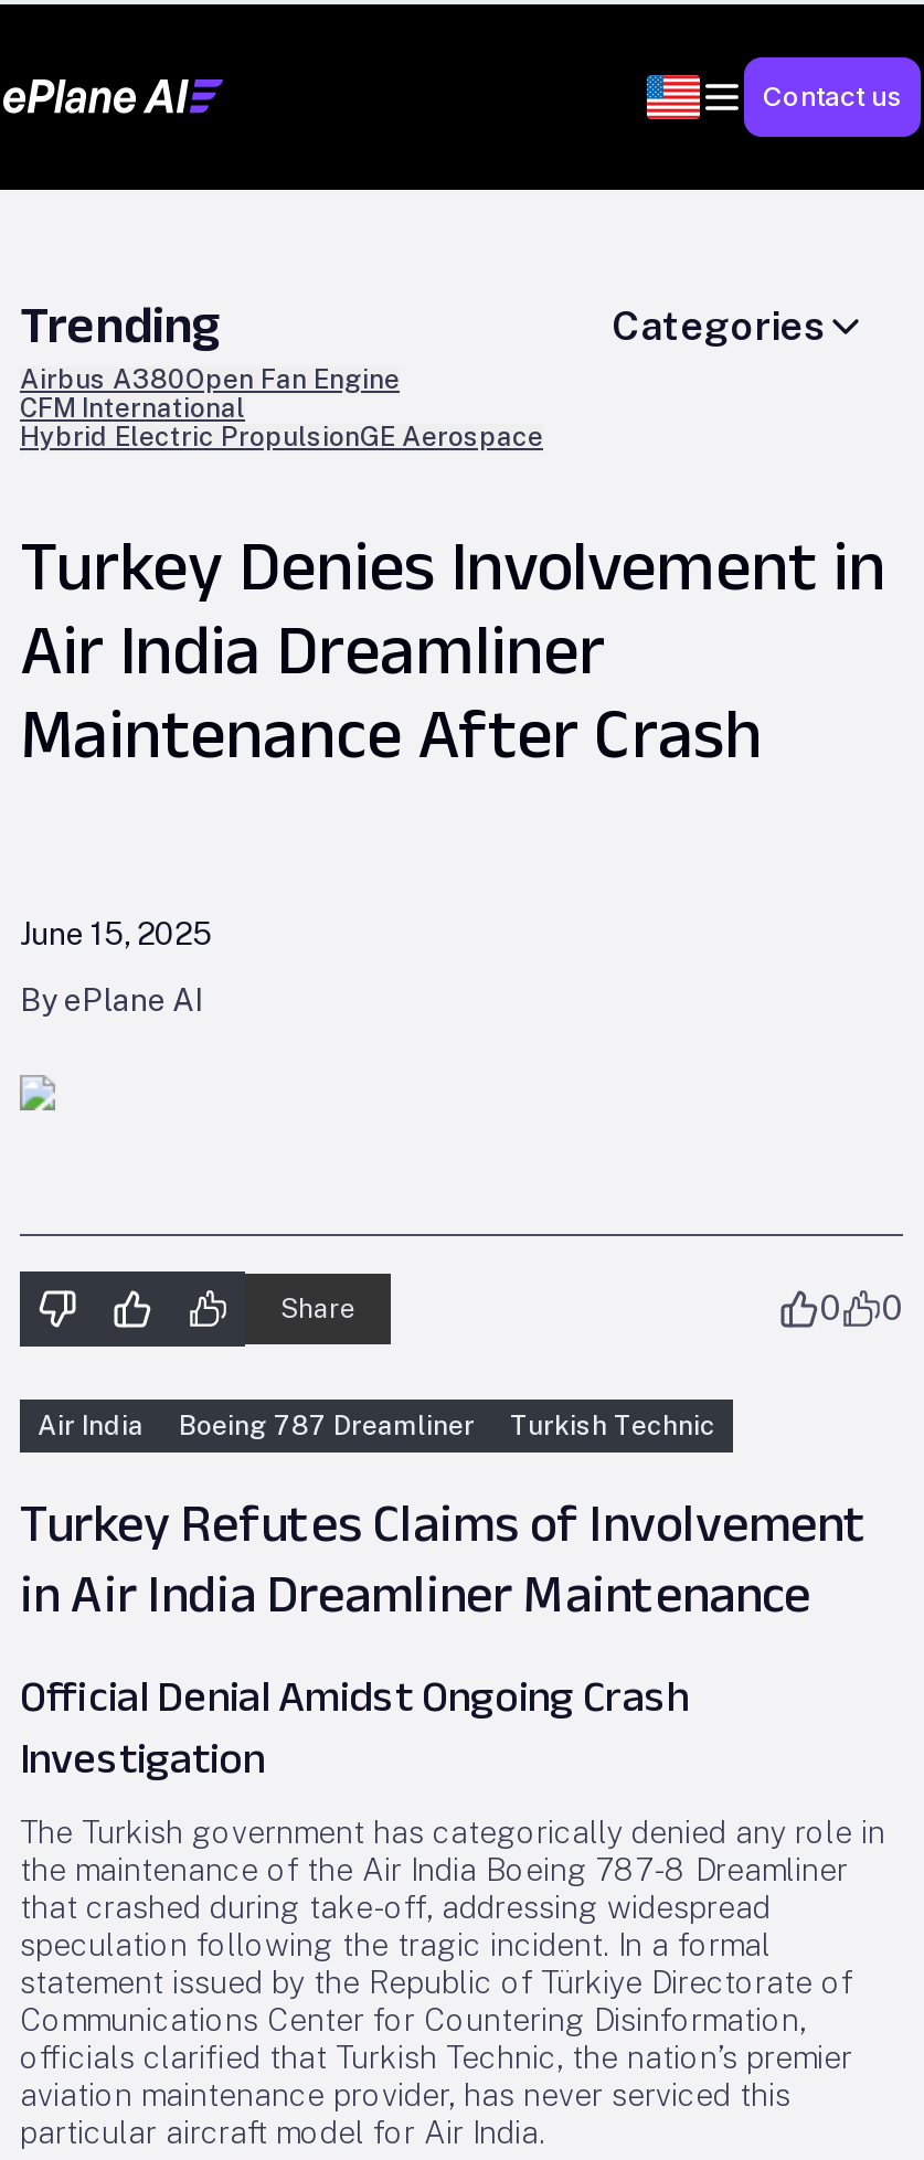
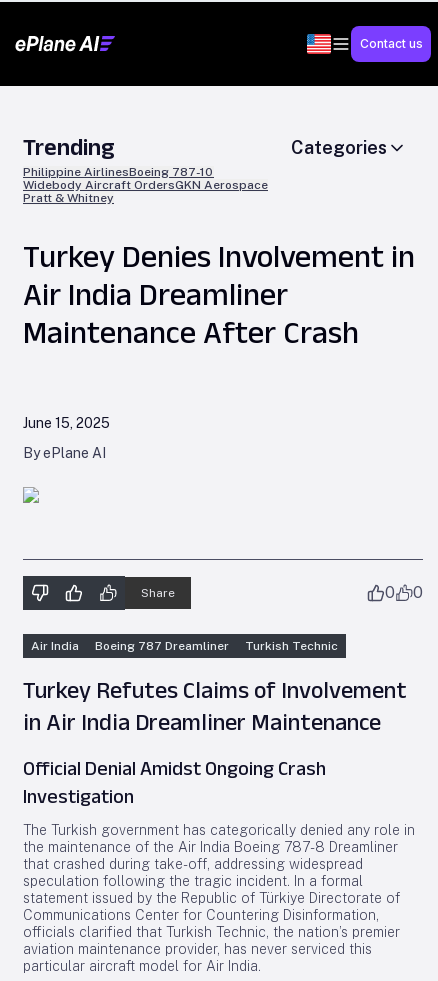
[20,364,543,453] Airbus A380Open Fan Engine | CFM International | Hybrid Electric PropulsionGE Aerospace -> [23,165,268,205] Philippine AirlinesBoeing 787-10 | Widebody Aircraft OrdersGKN Aerospace | Pratt & Whitney

